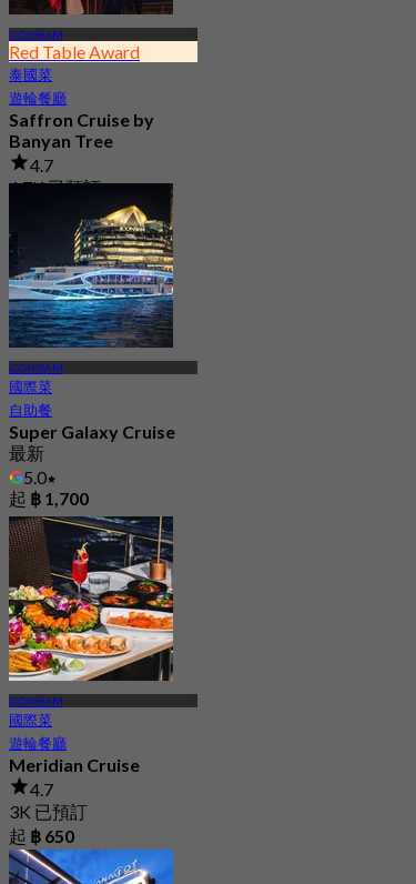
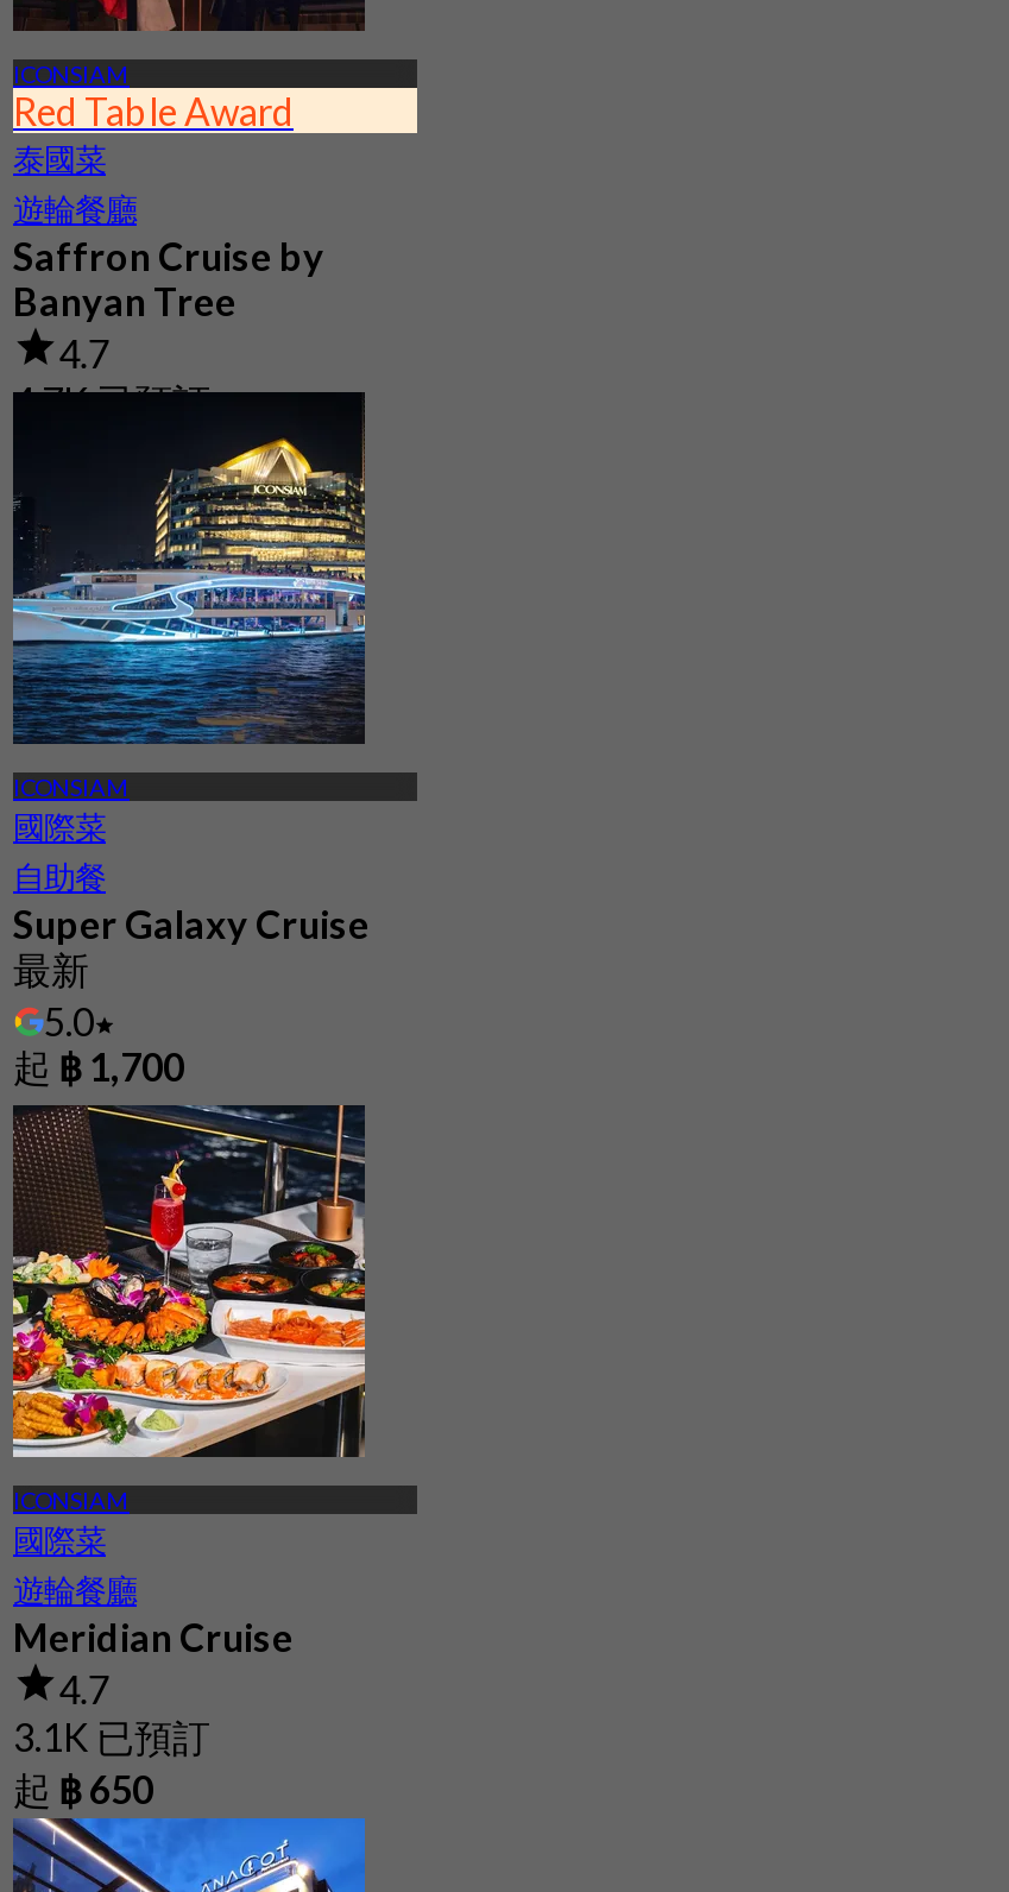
[9,800,88,821] 3K 已預訂 -> [13,1713,210,1758] 3.1K 已預訂

